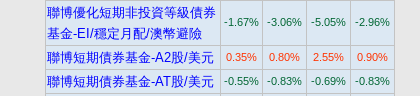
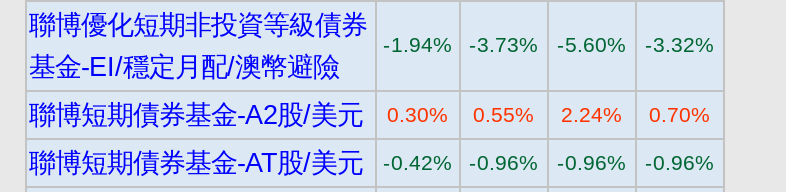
[224,16,259,28] -1.67% -> [383,32,453,56] -1.94%
[267,16,302,28] -3.06% -> [469,32,539,56] -3.73%
[311,16,346,28] -5.05% -> [557,32,627,56] -5.60%
[355,16,390,28] -2.96% -> [645,32,715,56] -3.32%
[226,51,257,63] 0.35% -> [387,102,449,126] 0.30%
[269,51,300,63] 0.80% -> [473,102,535,126] 0.55%
[313,51,344,63] 2.55% -> [561,102,623,126] 2.24%
[357,51,388,63] 0.90% -> [649,102,711,126] 0.70%
[224,75,259,87] -0.55% -> [383,150,453,174] -0.42%
[267,75,302,87] -0.83% -> [469,150,539,174] -0.96%
[311,75,346,87] -0.69% -> [557,150,627,174] -0.96%
[355,75,390,87] -0.83% -> [645,150,715,174] -0.96%

